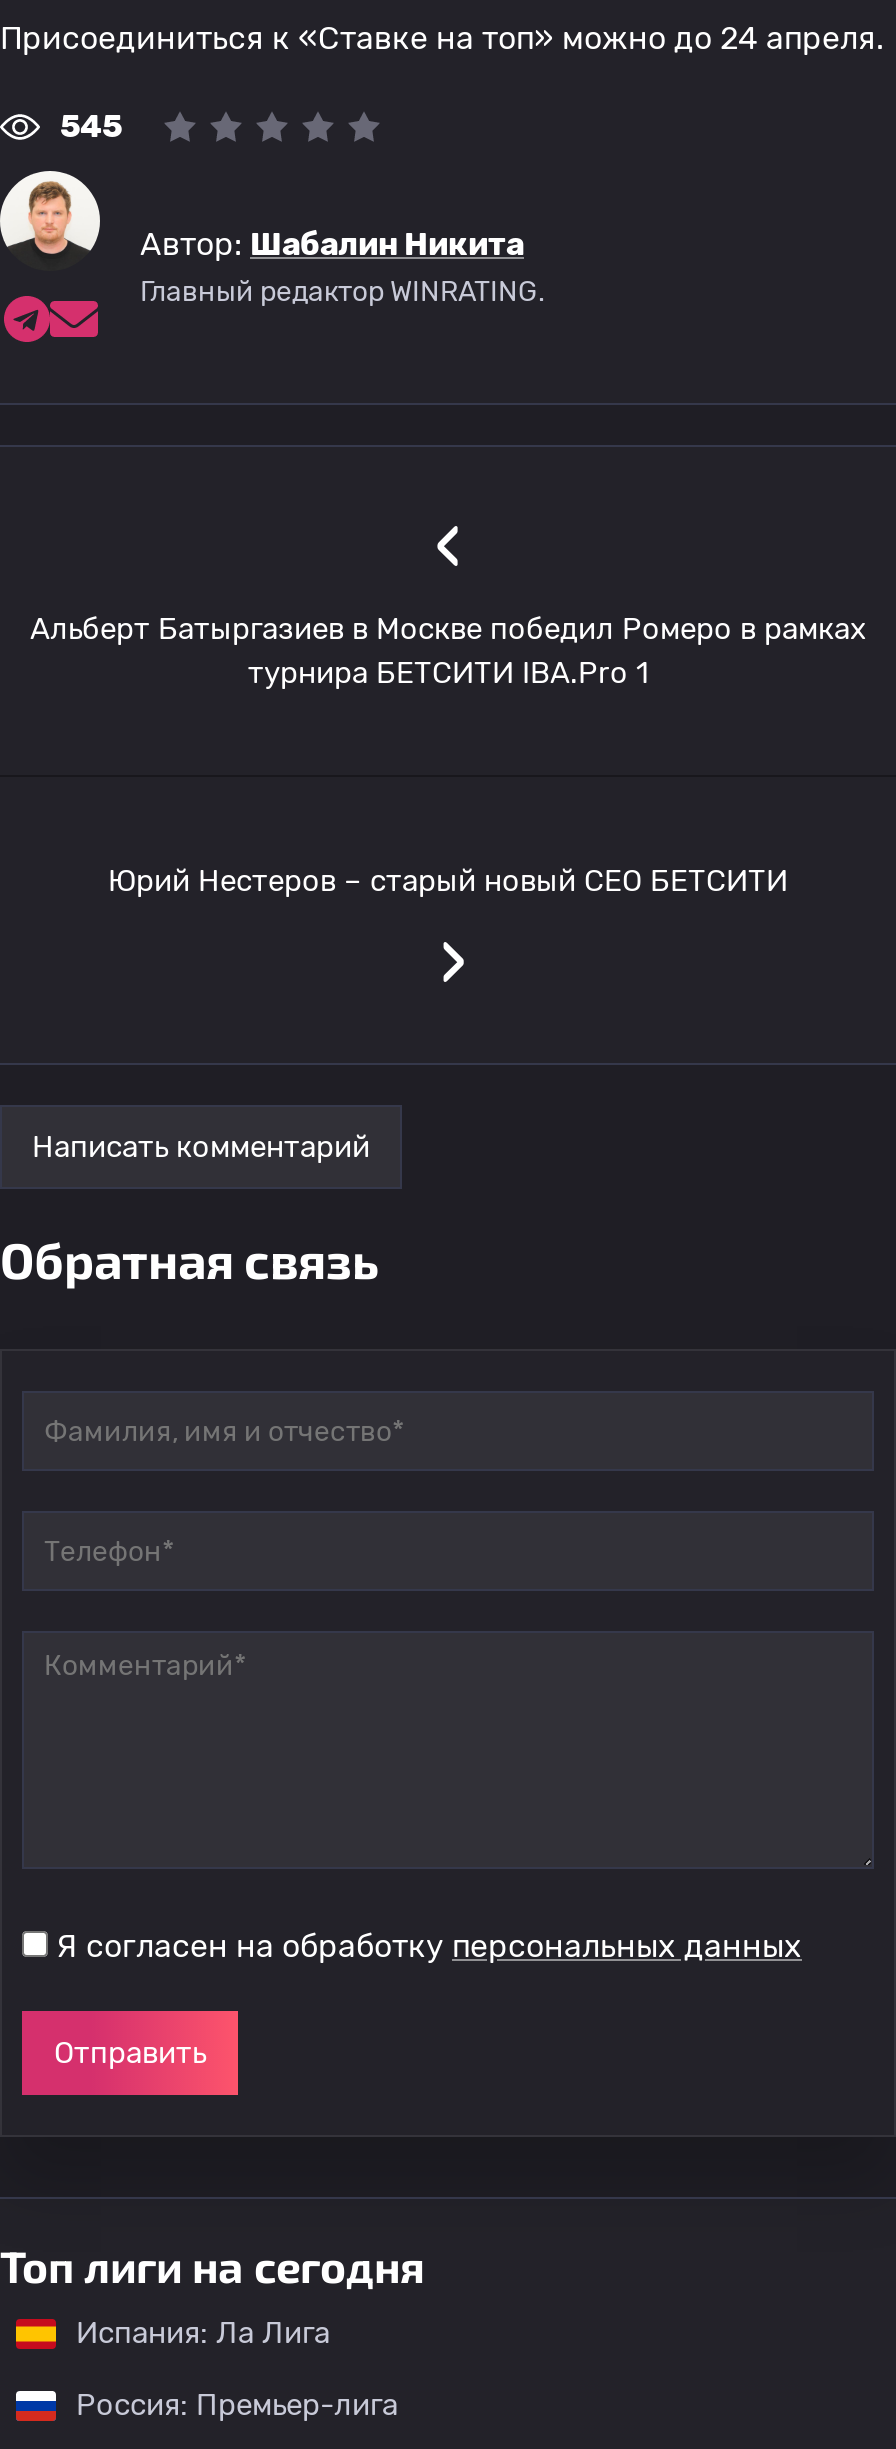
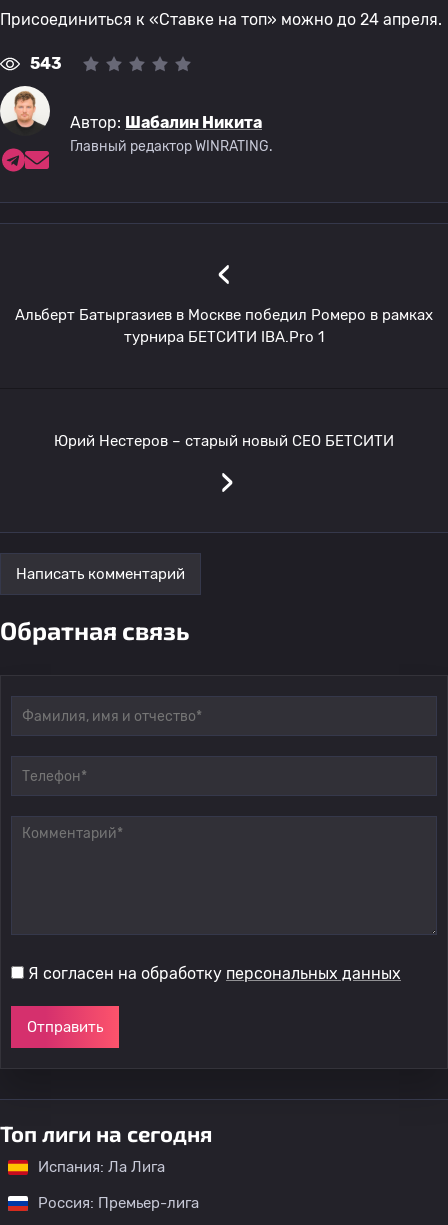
[60,107,122,145] 545 -> [30,54,62,73] 543

